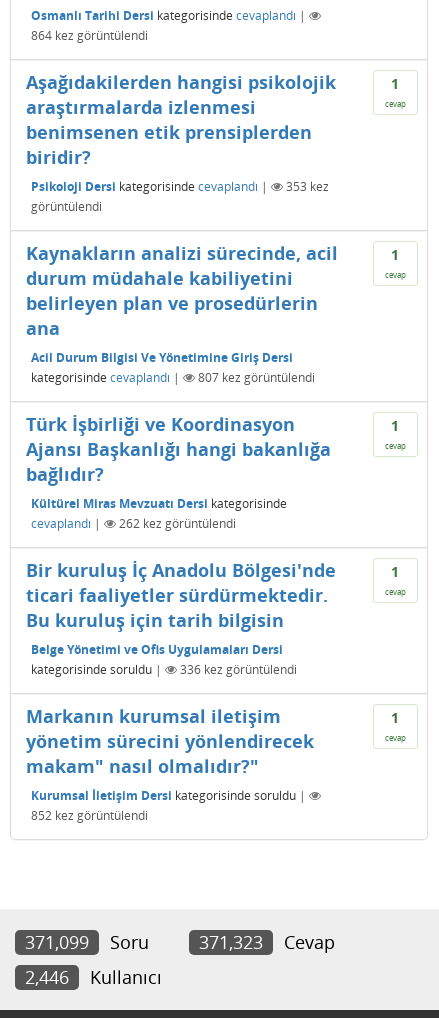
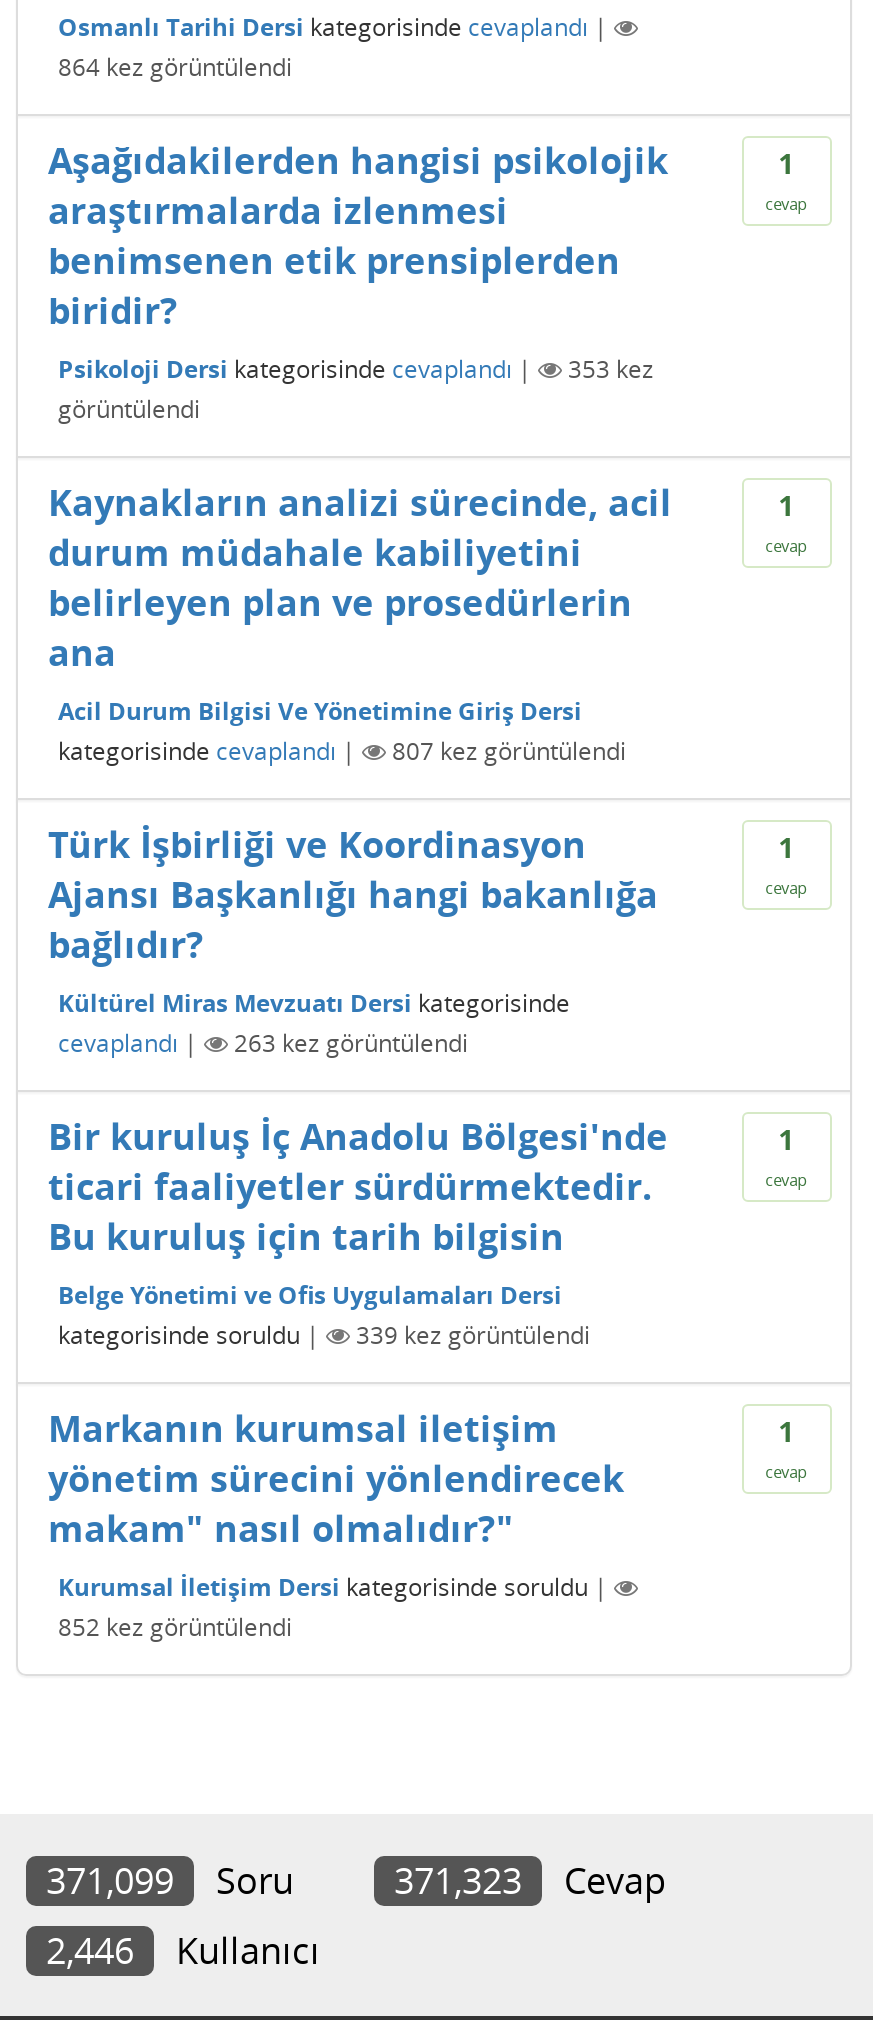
[119,515,236,532] 262 kez görüntülendi -> [234,1026,468,1060] 263 kez görüntülendi
[180,661,297,678] 336 kez görüntülendi -> [356,1318,590,1352] 339 kez görüntülendi

